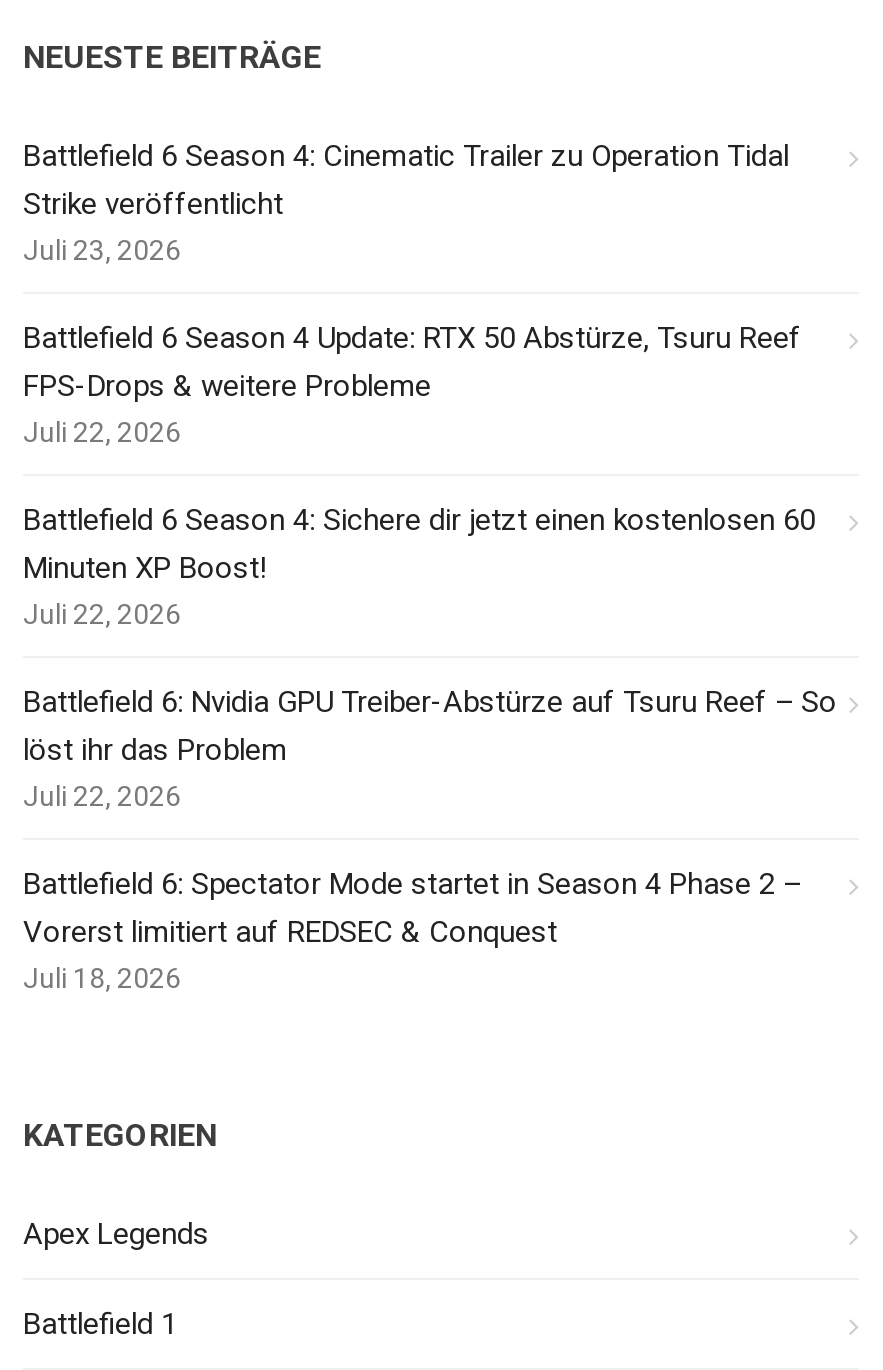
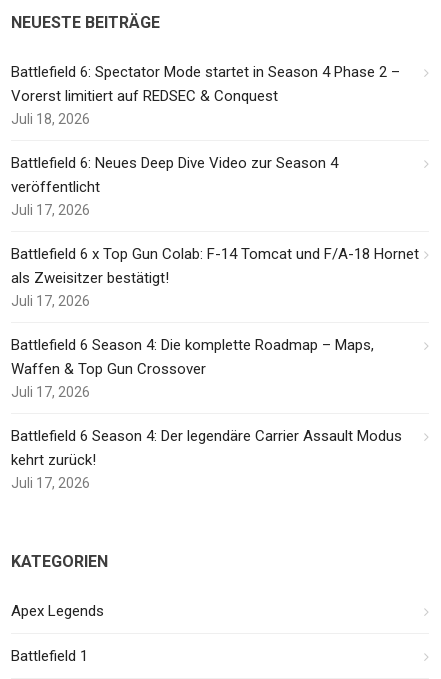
[23,138,837,812] Battlefield 6 Season 4: Cinematic Trailer zu Operation Tidal | Strike veröffentlicht | Juli 23, 2026 | Battlefield 6 Season 4 Update: RTX 50 Abstürze, Tsuru Reef | FPS-Drops & weitere Probleme | Juli 22, 2026 | Battlefield 6 Season 4: Sichere dir jetzt einen kostenlosen 60 | Minuten XP Boost! | Juli 22, 2026 | Battlefield 6: Nvidia GPU Treiber-Abstürze auf Tsuru Reef – So | löst ihr das Problem | Juli 22, 2026 -> none
moved [23,866,801,994] -> [11,63,400,127]: Battlefield 6: Spectator Mode startet in Season 4 Phase 2 – | Vorerst limitiert auf REDSEC & Conquest | Juli 18, 2026
none -> [11,154,419,491] Battlefield 6: Neues Deep Dive Video zur Season 4 | veröffentlicht | Juli 17, 2026 | Battlefield 6 x Top Gun Colab: F-14 Tomcat und F/A-18 Hornet | als Zweisitzer bestätigt! | Juli 17, 2026 | Battlefield 6 Season 4: Die komplette Roadmap – Maps, | Waffen & Top Gun Crossover | Juli 17, 2026 | Battlefield 6 Season 4: Der legendäre Carrier Assault Modus | kehrt zurück! | Juli 17, 2026

